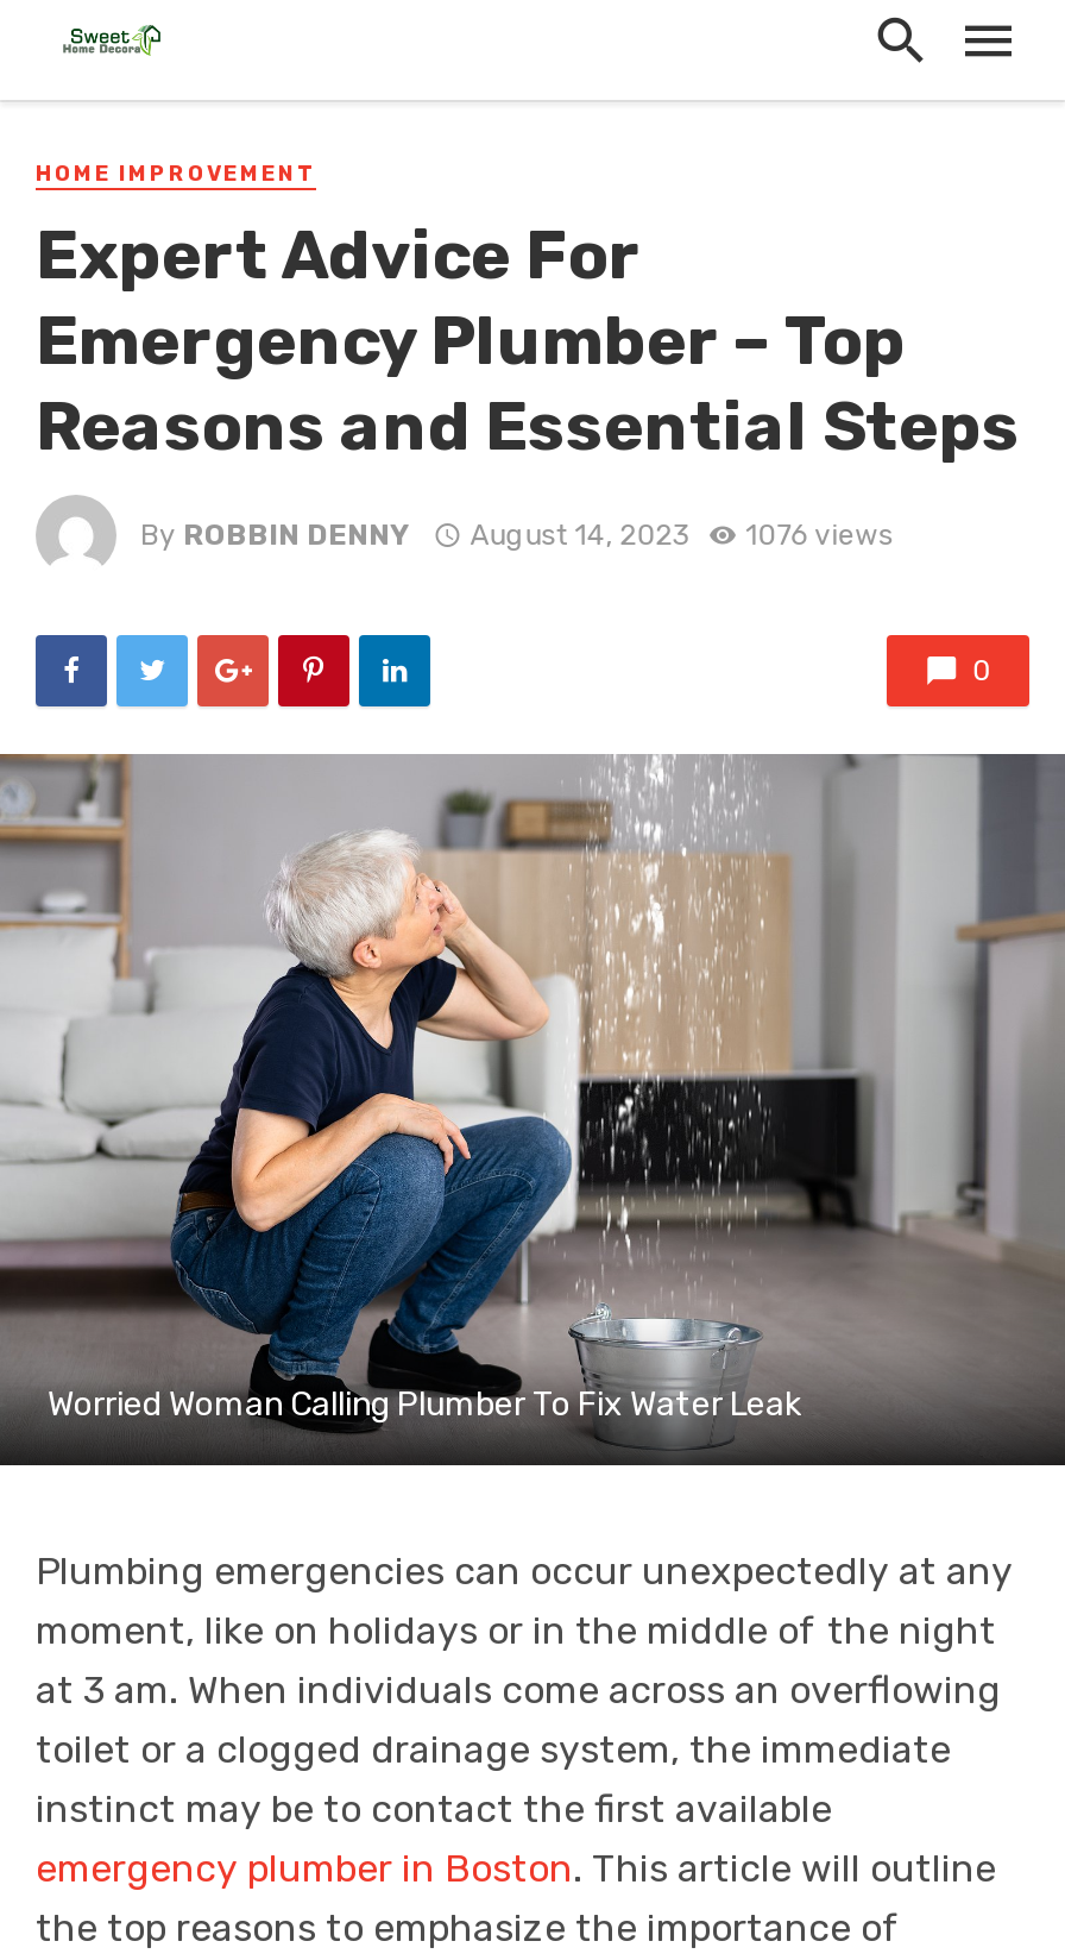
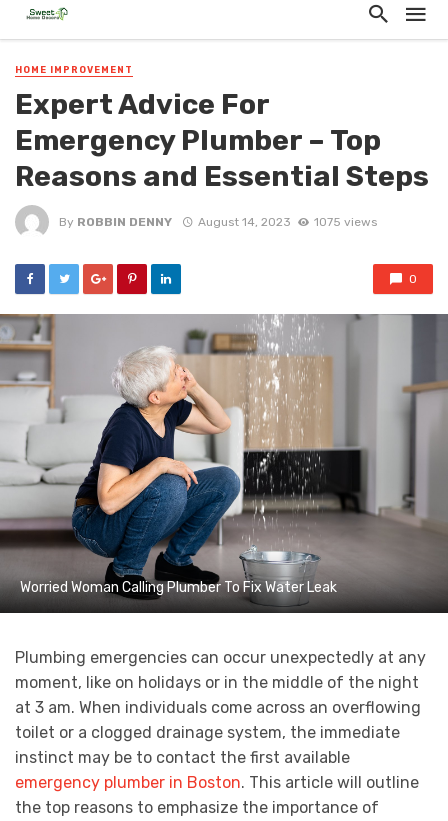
[140,518,893,551] By ROBBIN DENNY August 14, 2023 1076 views -> [59,215,377,229] By ROBBIN DENNY August 14, 2023 1075 views

